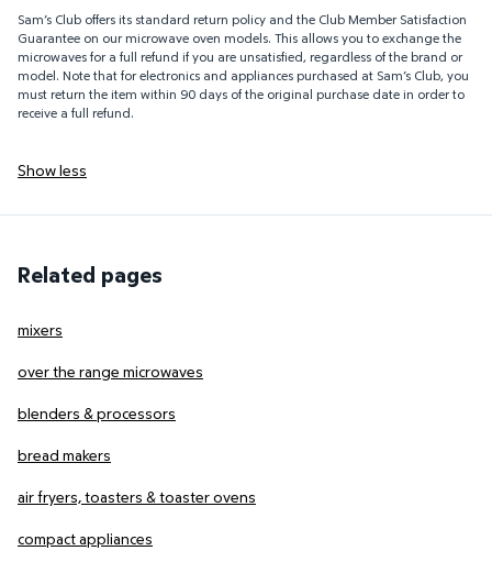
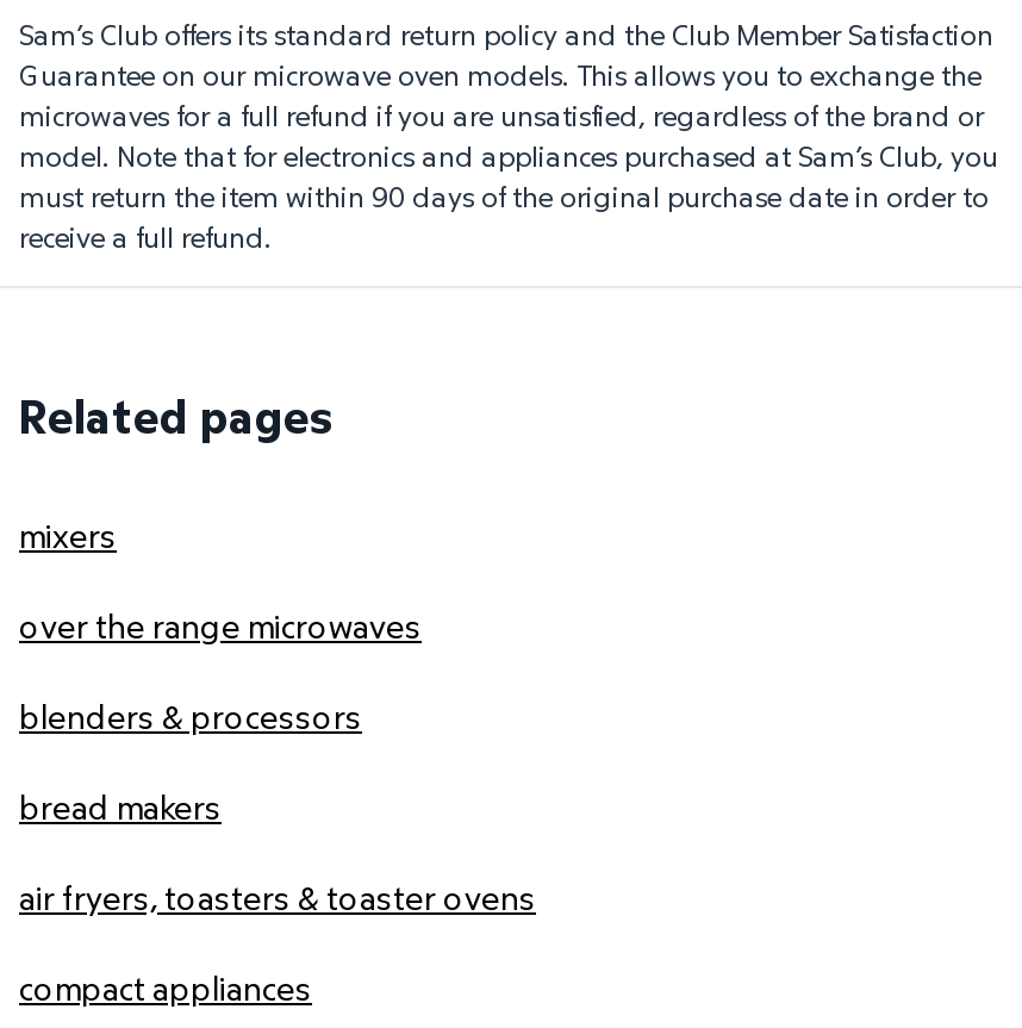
[18,160,87,180] Show less -> none

